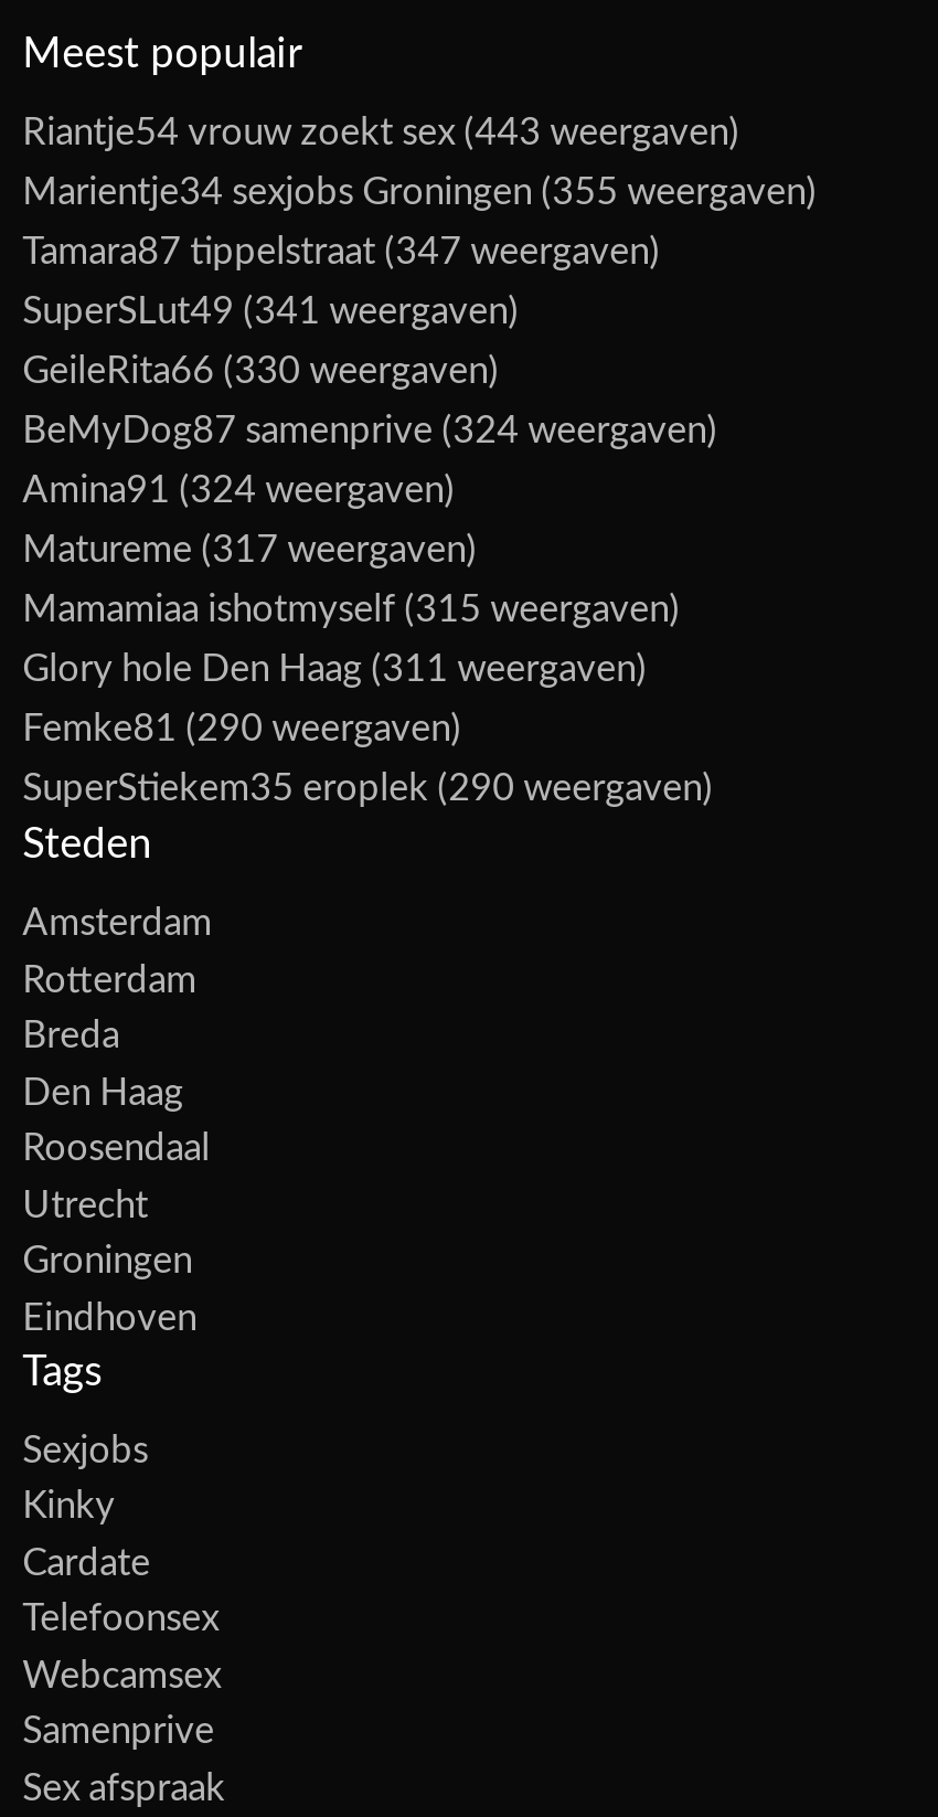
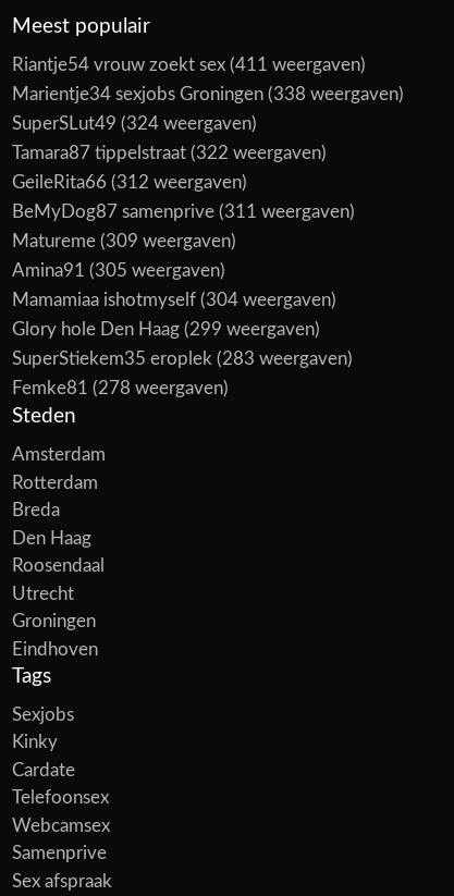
[22,115,740,152] Riantje54 vrouw zoekt sex (443 weergaven) -> [12,56,365,74] Riantje54 vrouw zoekt sex (411 weergaven)
[22,174,817,212] Marientje34 sexjobs Groningen (355 weergaven) -> [12,85,403,104] Marientje34 sexjobs Groningen (338 weergaven)
[22,234,660,271] Tamara87 tippelstraat (347 weergaven) -> [12,115,257,133] SuperSLut49 (324 weergaven)
[22,293,519,331] SuperSLut49 (341 weergaven) -> [12,144,326,163] Tamara87 tippelstraat (322 weergaven)
[22,353,499,391] GeileRita66 (330 weergaven) -> [12,174,247,192] GeileRita66 (312 weergaven)
[22,413,718,450] BeMyDog87 samenprive (324 weergaven) -> [12,203,354,221] BeMyDog87 samenprive (311 weergaven)
[22,472,455,510] Amina91 (324 weergaven) -> [12,232,236,251] Matureme (309 weergaven)
[22,532,477,569] Matureme (317 weergaven) -> [12,262,225,280] Amina91 (305 weergaven)
[22,591,680,629] Mamamiaa ishotmyself (315 weergaven) -> [12,291,336,310] Mamamiaa ishotmyself (304 weergaven)
[22,651,647,689] Glory hole Den Haag (311 weergaven) -> [12,321,320,339] Glory hole Den Haag (299 weergaven)
[22,711,461,748] Femke81 (290 weergaven) -> [12,350,352,368] SuperStiekem35 eroplek (283 weergaven)
[22,770,713,808] SuperStiekem35 eroplek (290 weergaven) -> [12,379,228,398] Femke81 (278 weergaven)

